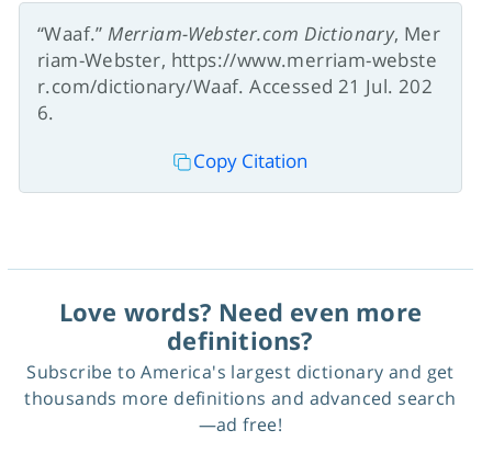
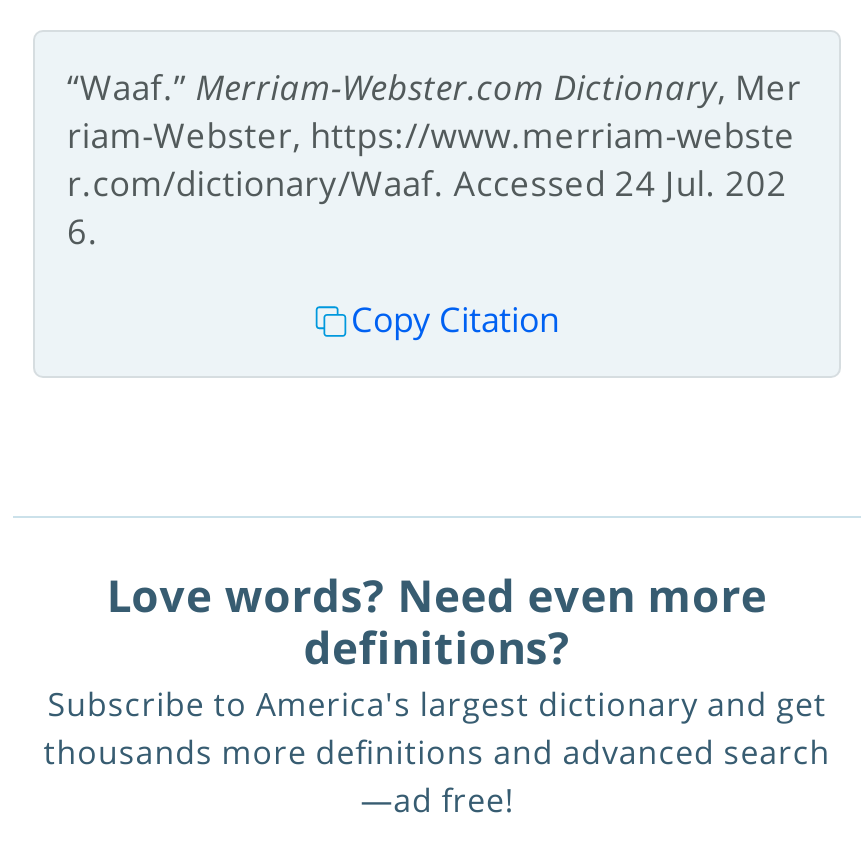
[37,73,433,99] r.com/dictionary/Waaf. Accessed 21 Jul. 202 -> [67,160,787,206] r.com/dictionary/Waaf. Accessed 24 Jul. 202

